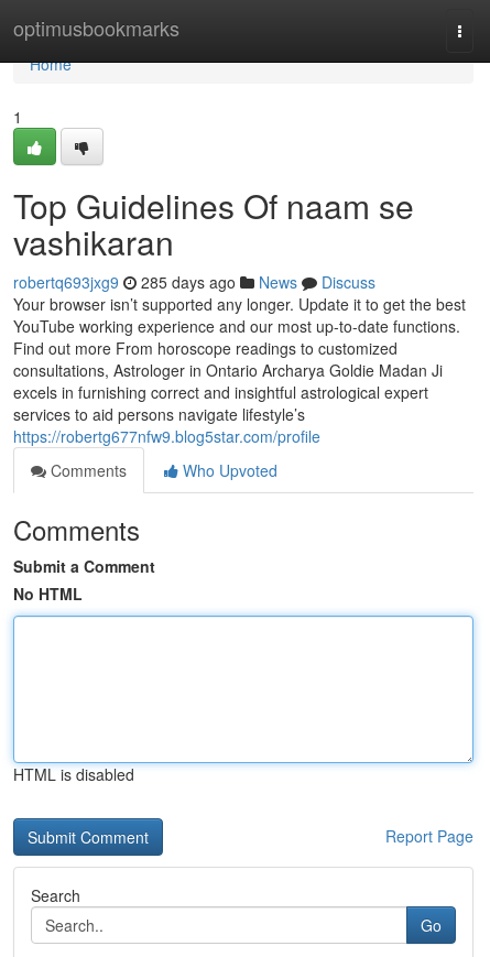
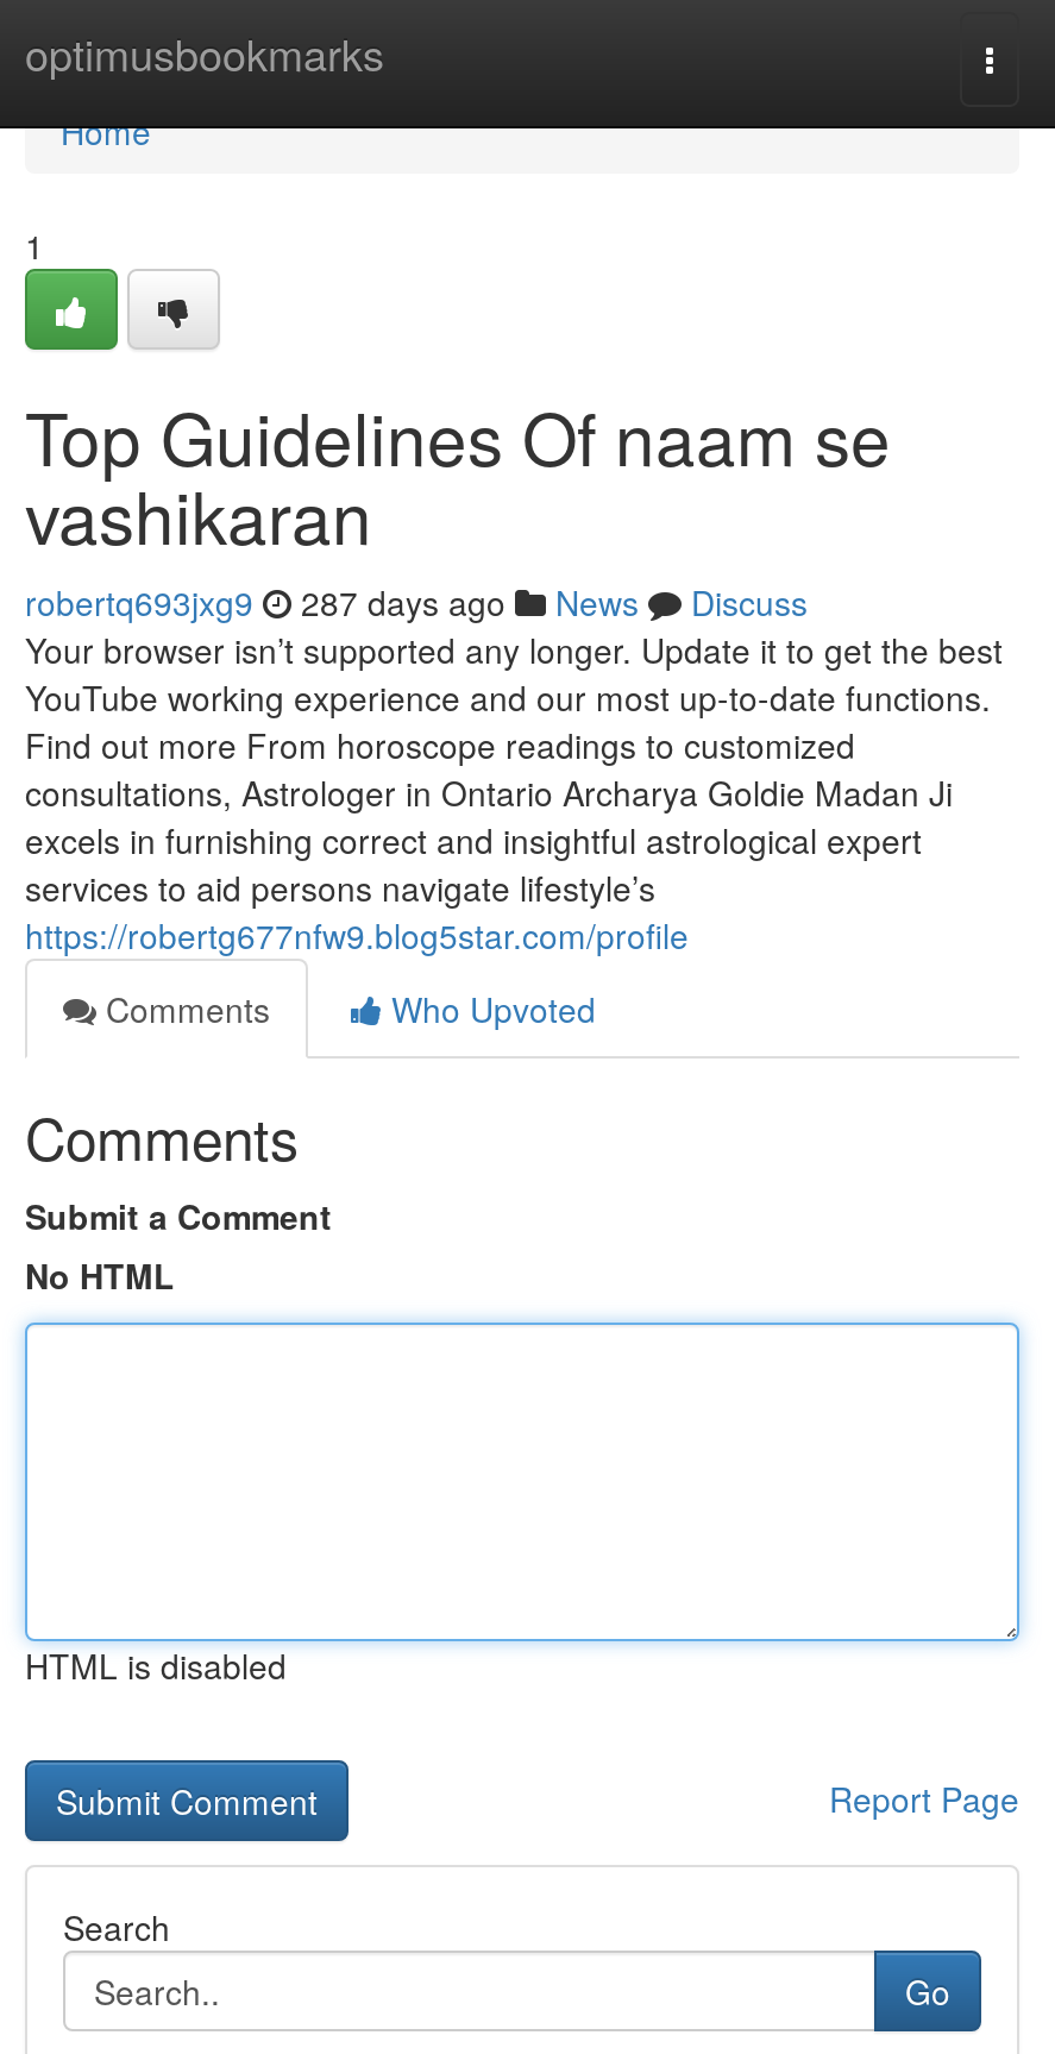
[13,271,375,293] robertq693jxg9 285 days ago News Discuss -> [25,578,808,626] robertq693jxg9 287 days ago News Discuss

